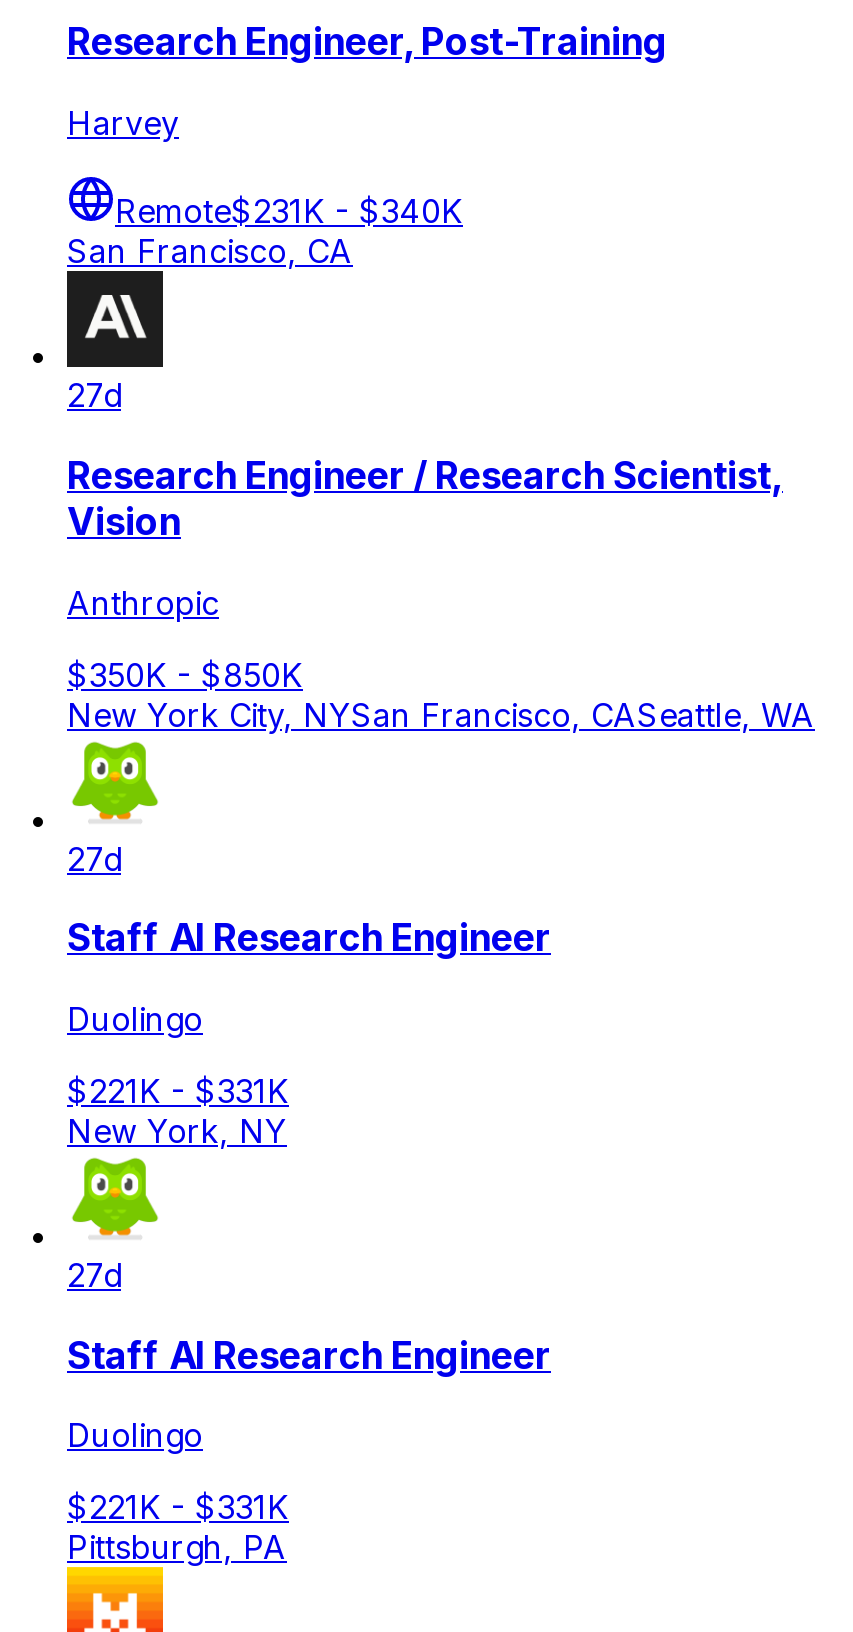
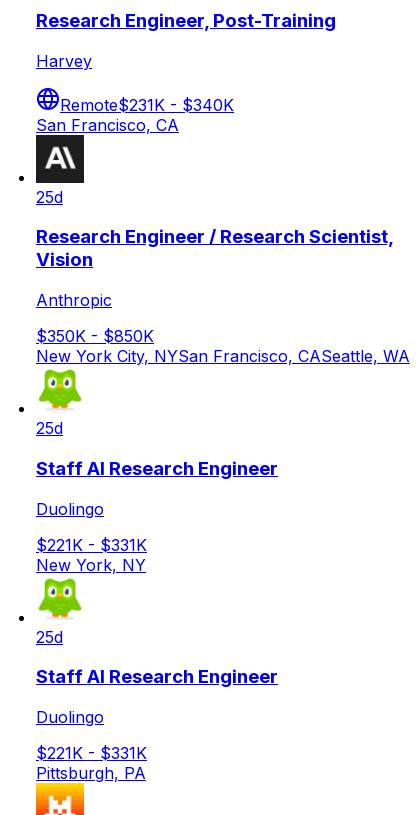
[67,375,121,415] 27d -> [36,187,63,207] 25d
[67,838,121,878] 27d -> [36,418,63,438] 25d
[67,1255,121,1295] 27d -> [36,626,63,646] 25d

